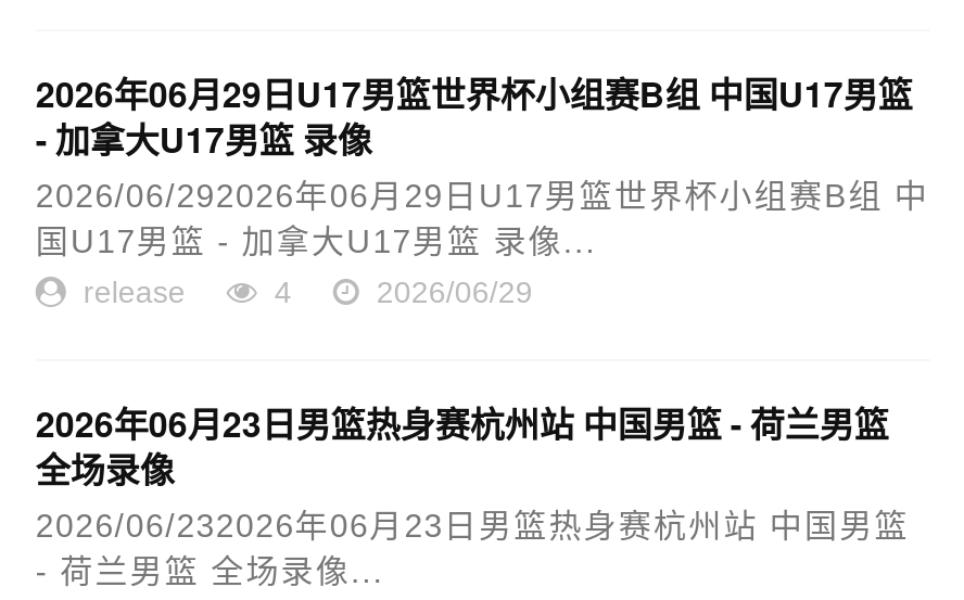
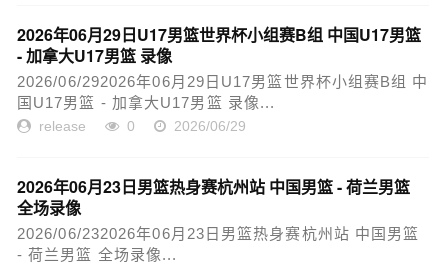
[274,275,292,310] 4 -> [127,118,135,134] 0

